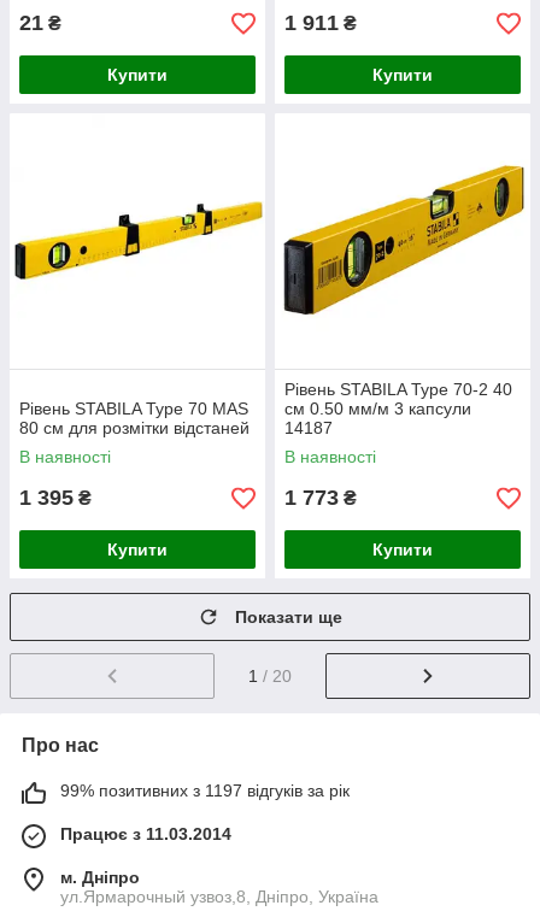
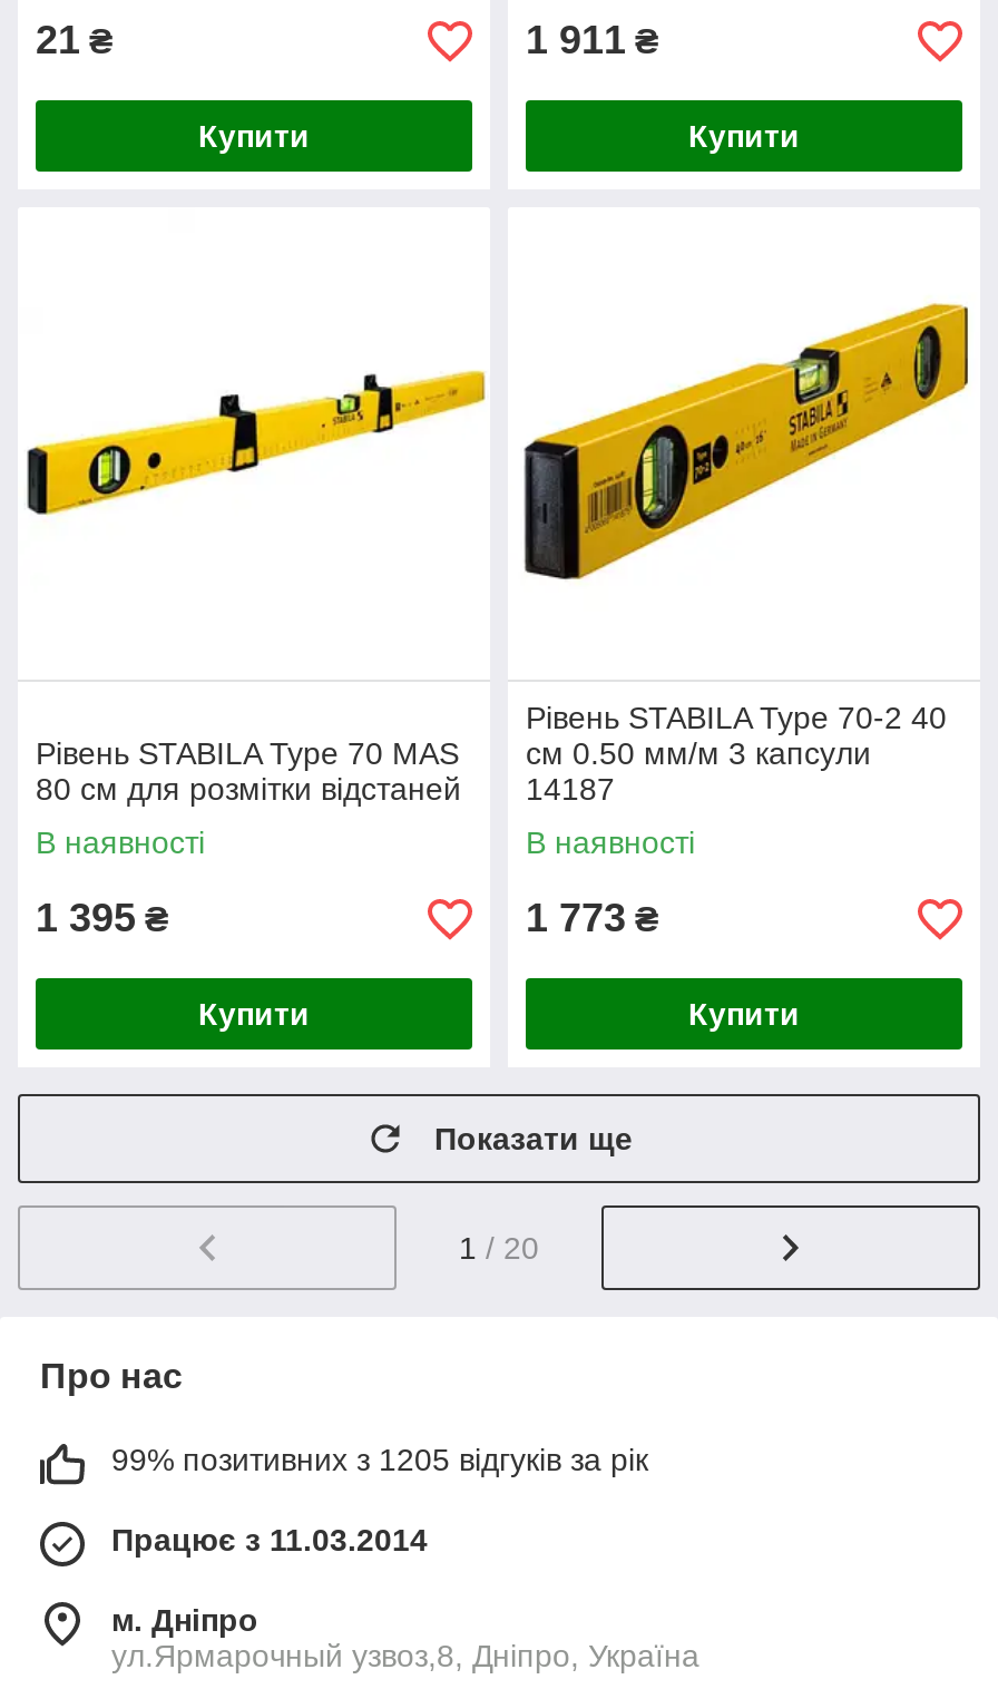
[60,781,350,800] 99% позитивних з 1197 відгуків за рік -> [111,1442,648,1478] 99% позитивних з 1205 відгуків за рік

